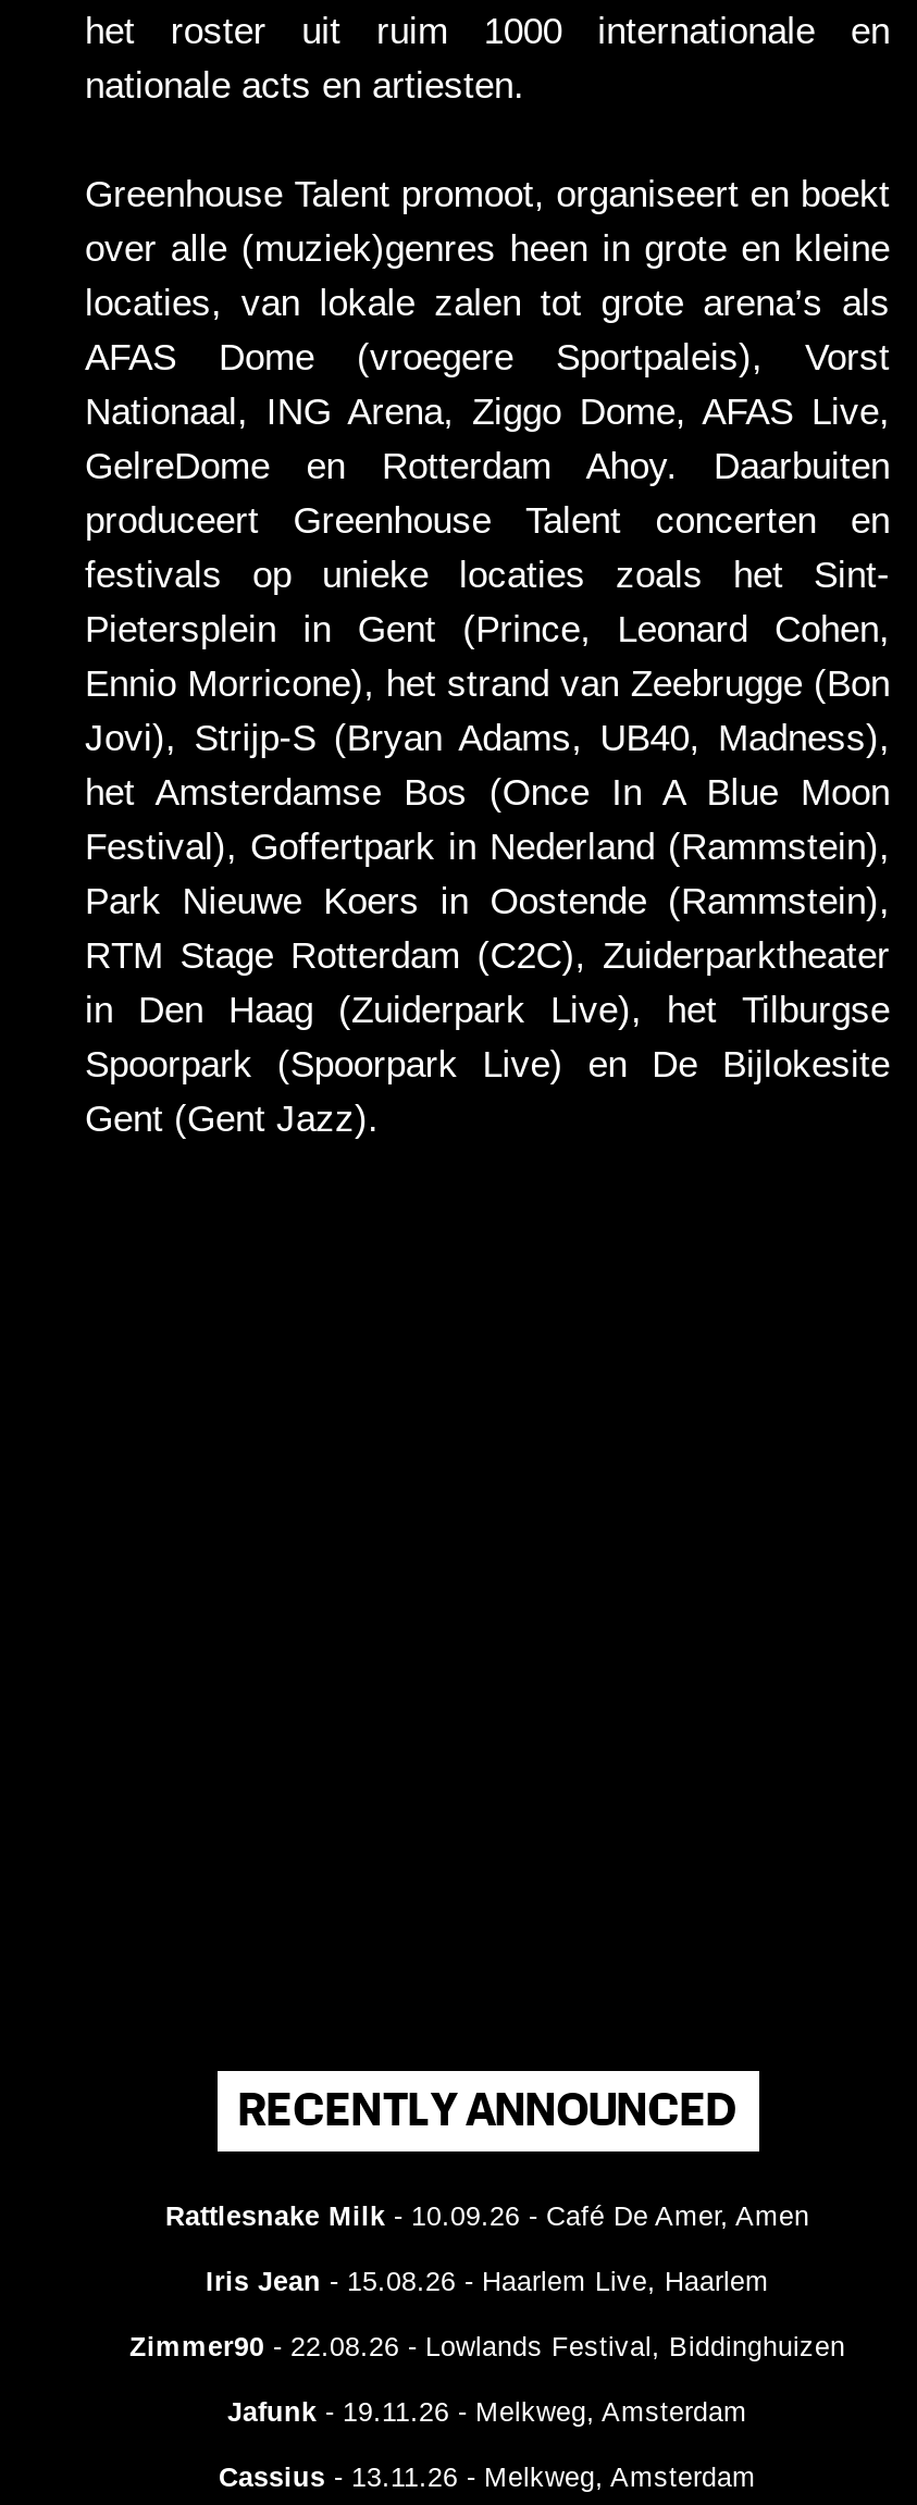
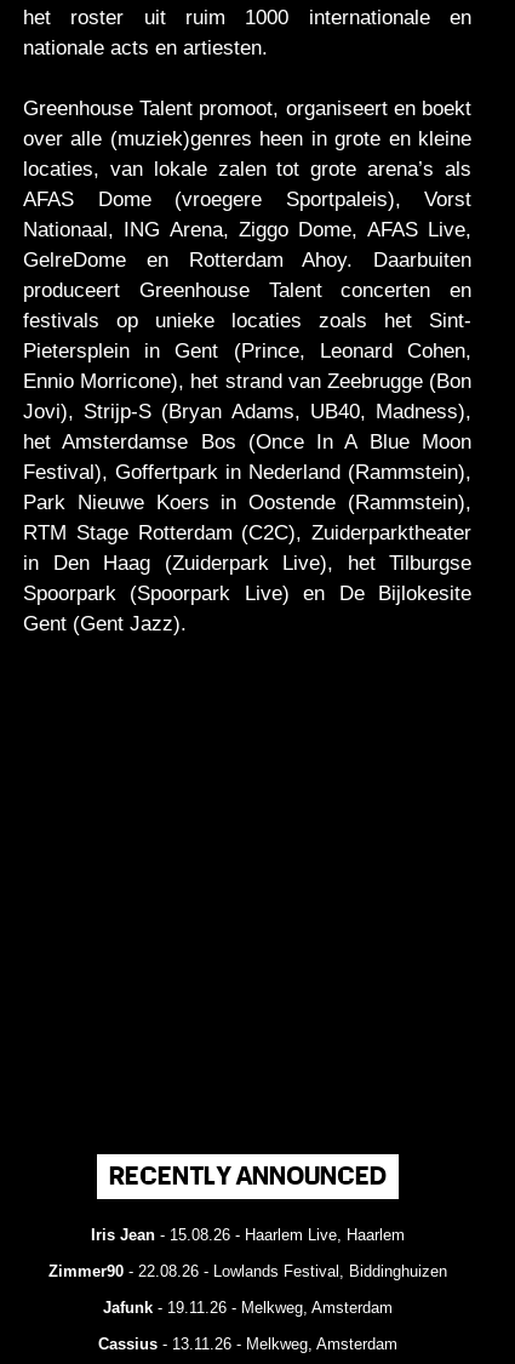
[165,2202,809,2232] Rattlesnake Milk - 10.09.26 - Café De Amer, Amen -> none

